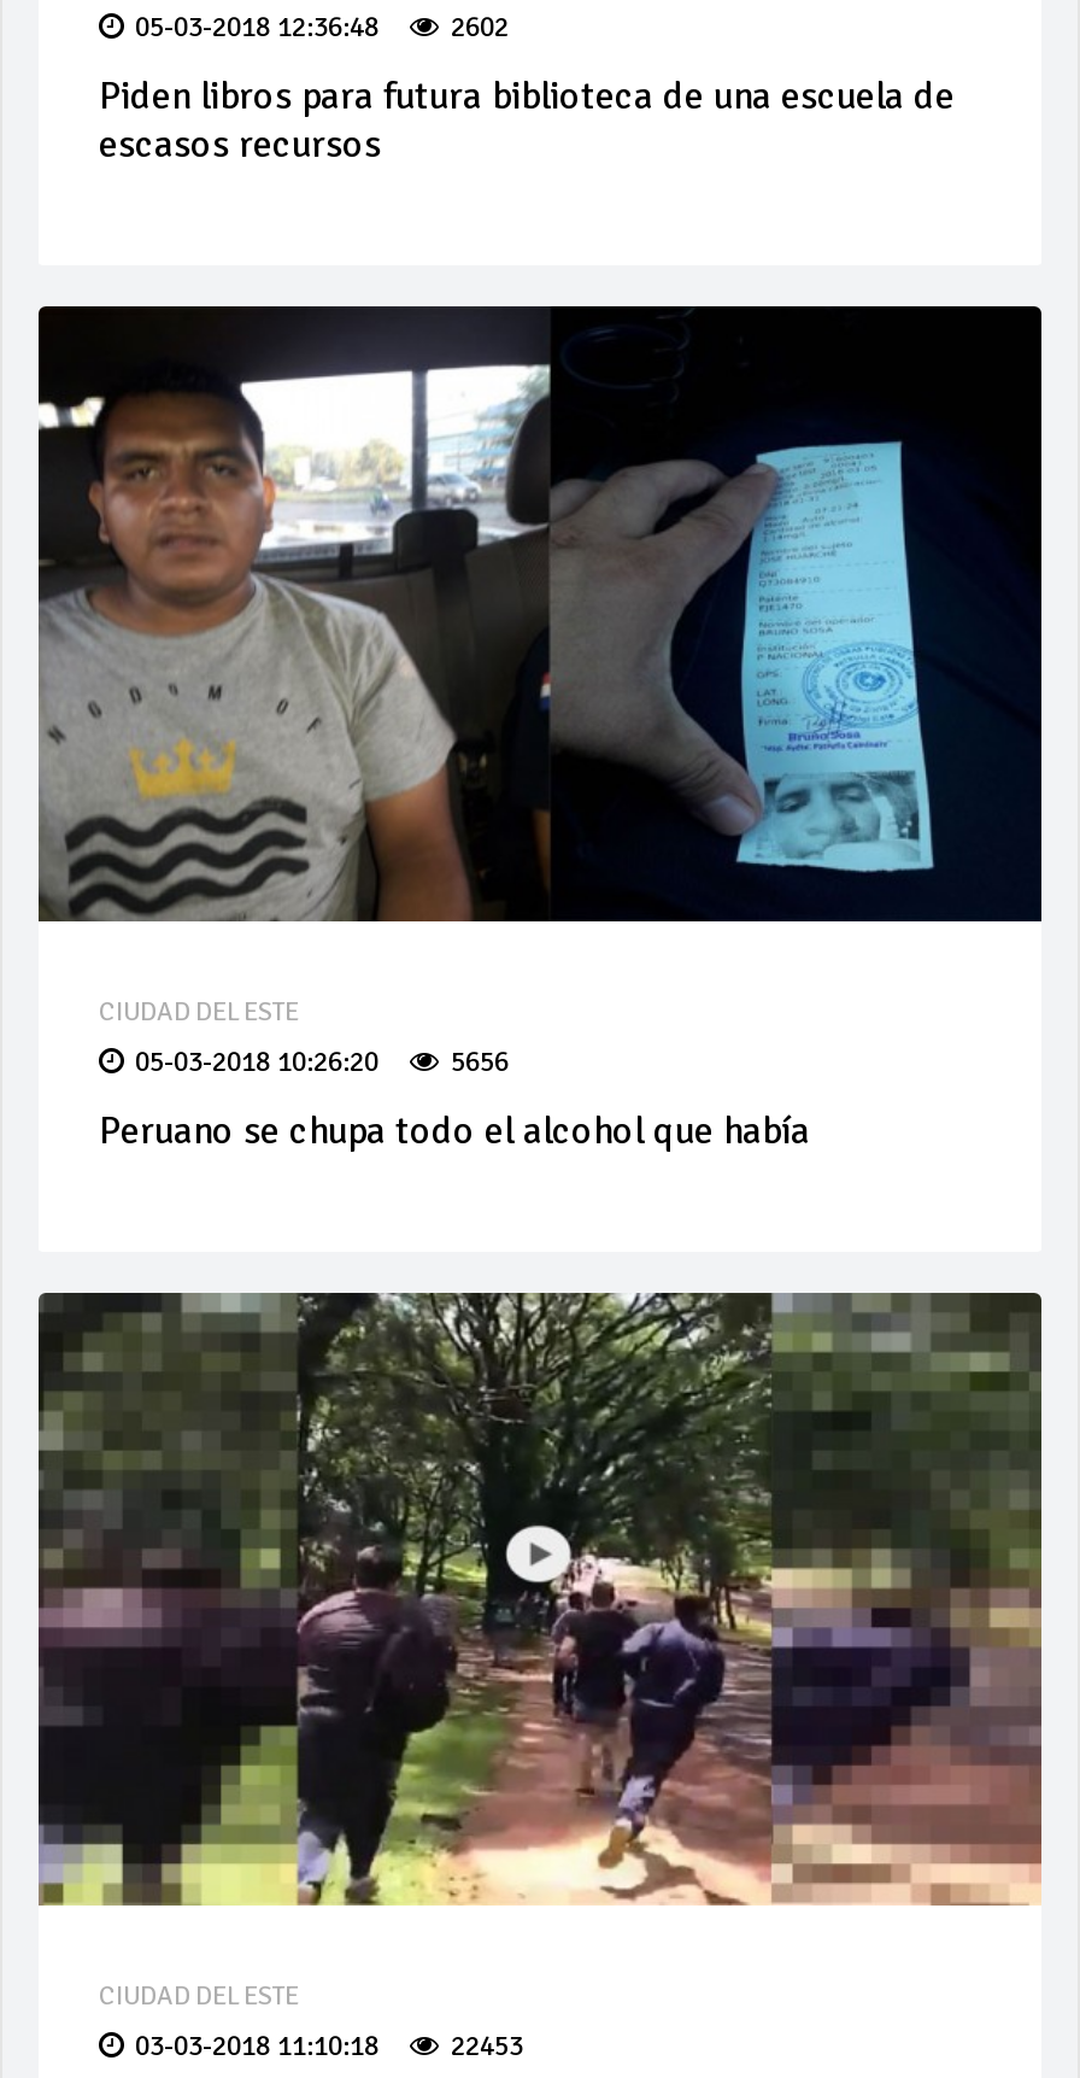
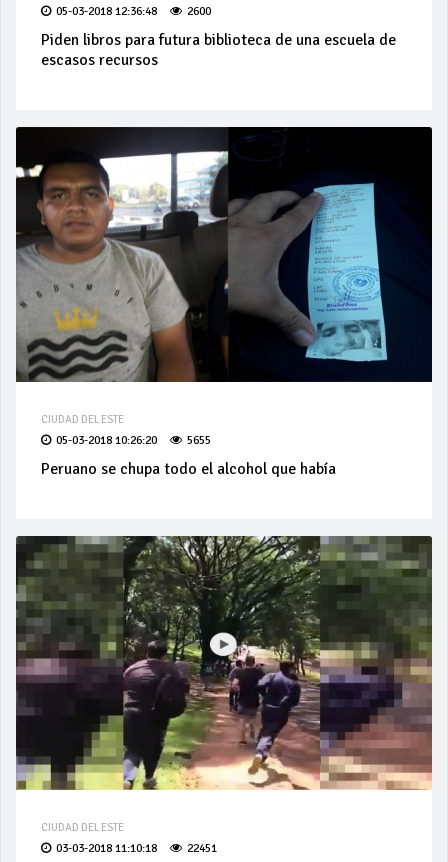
[135,10,509,46] 05-03-2018 12:36:48 2602 -> [56,4,211,19] 05-03-2018 12:36:48 2600
[135,1044,509,1080] 05-03-2018 10:26:20 5656 -> [56,433,211,448] 05-03-2018 10:26:20 5655
[135,2029,523,2065] 03-03-2018 11:10:18 22453 -> [56,841,217,856] 03-03-2018 11:10:18 22451

